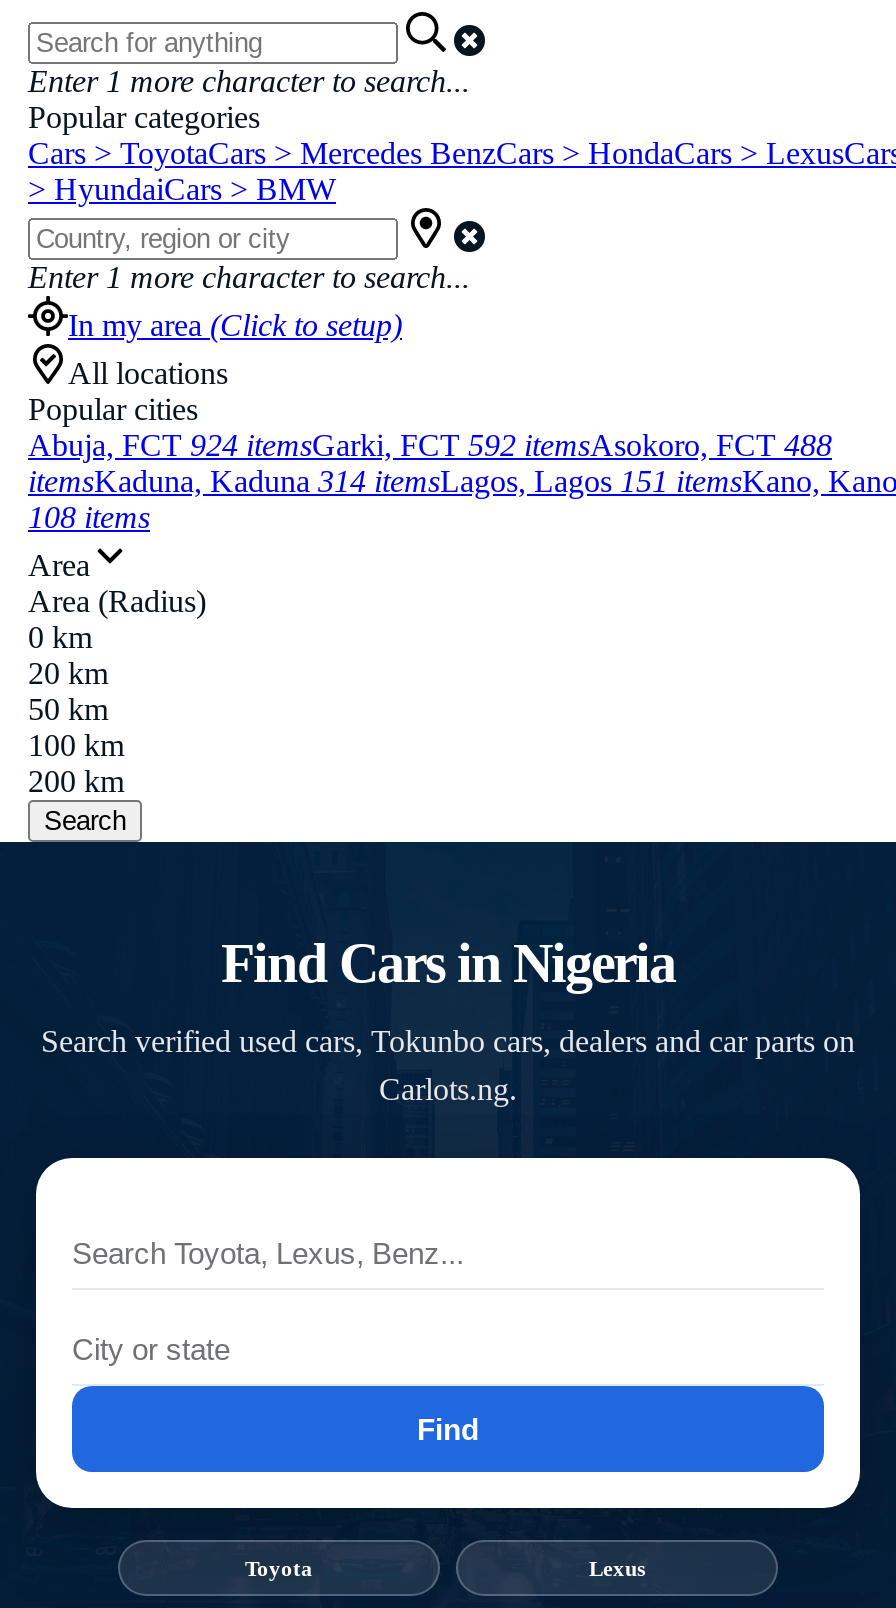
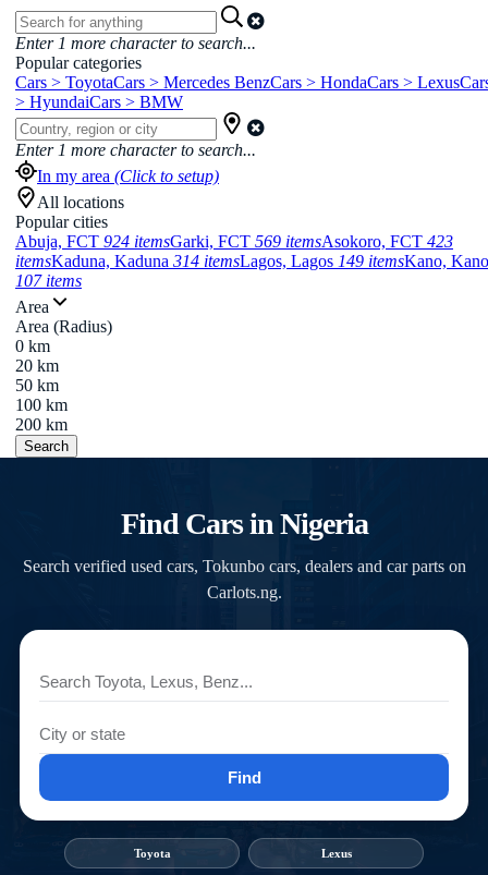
[28,428,832,462] Abuja, FCT 924 itemsGarki, FCT 592 itemsAsokoro, FCT 488 -> [15,232,453,251] Abuja, FCT 924 itemsGarki, FCT 569 itemsAsokoro, FCT 423
[28,464,896,498] itemsKaduna, Kaduna 314 itemsLagos, Lagos 151 itemsKano, Kano -> [15,252,488,270] itemsKaduna, Kaduna 314 itemsLagos, Lagos 149 itemsKano, Kano
[28,500,150,534] 108 items -> [15,271,82,290] 107 items

